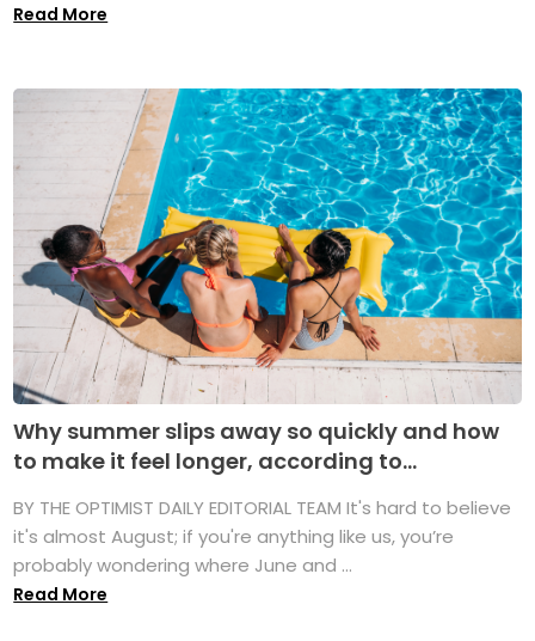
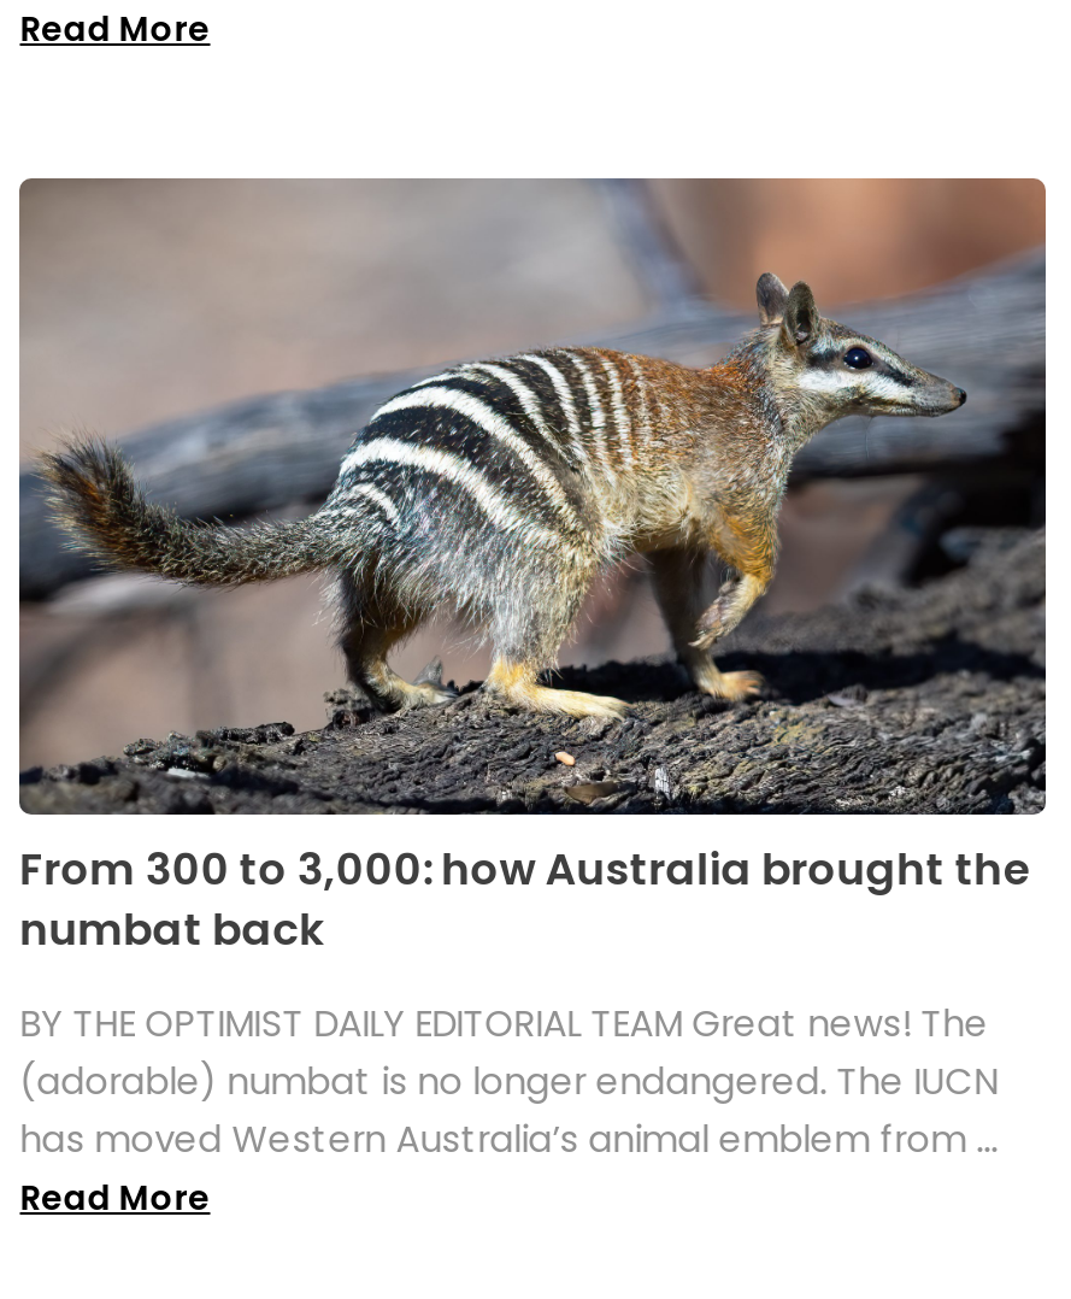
[13,87,523,475] [image] | Why summer slips away so quickly and how | to make it feel longer, according to... -> [17,176,1048,958] [image] | From 300 to 3,000: how Australia brought the | numbat back
[13,495,511,577] BY THE OPTIMIST DAILY EDITORIAL TEAM It's hard to believe | it's almost August; if you're anything like us, you’re | probably wondering where June and ... -> [20,997,998,1163] BY THE OPTIMIST DAILY EDITORIAL TEAM Great news! The | (adorable) numbat is no longer endangered. The IUCN | has moved Western Australia’s animal emblem from ...

